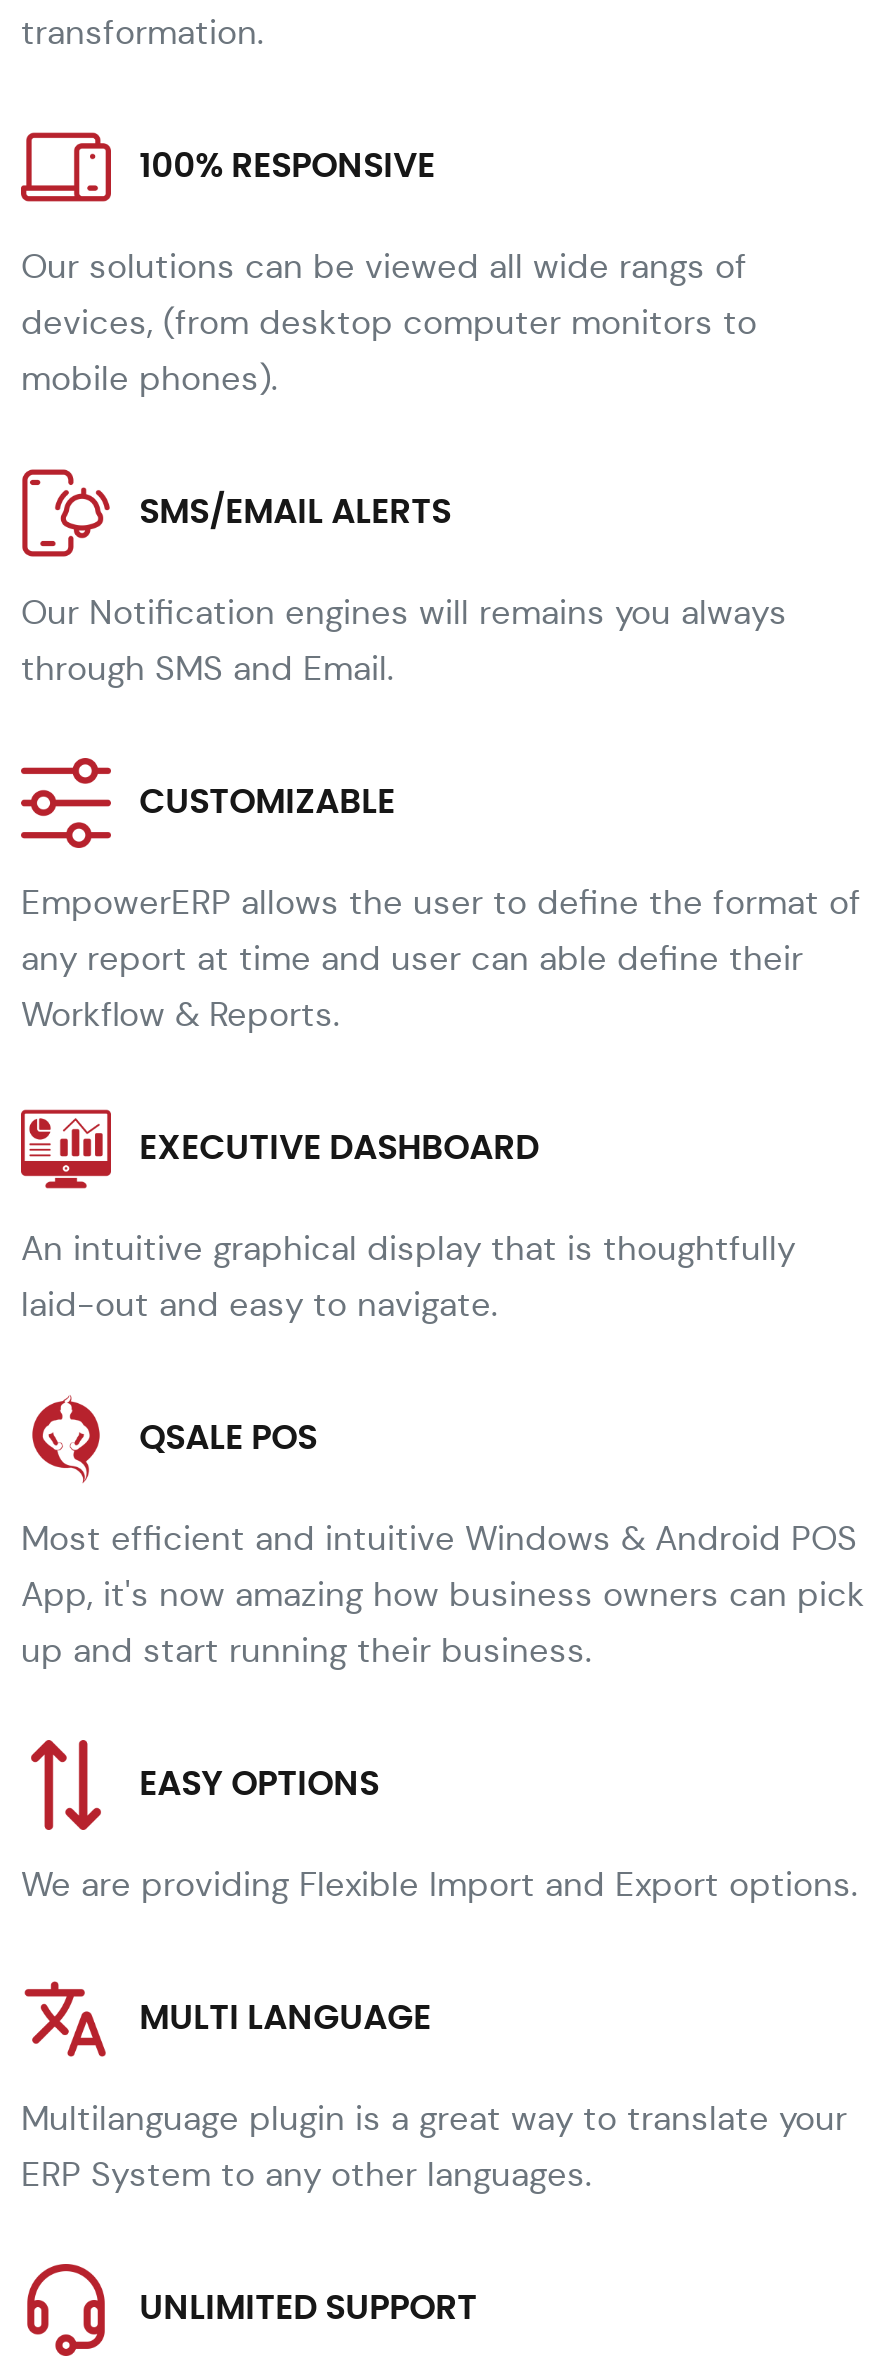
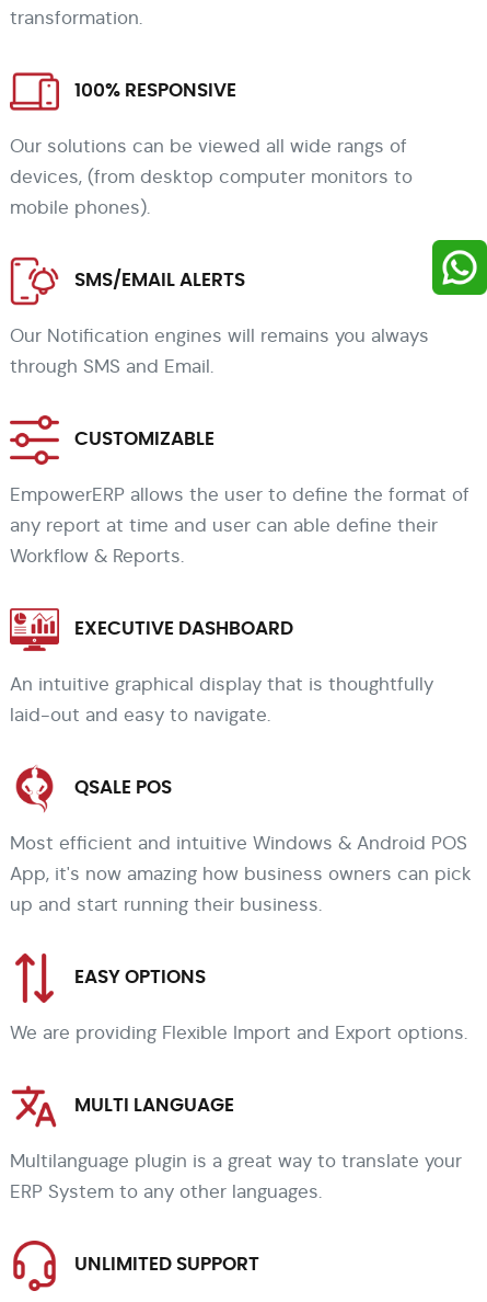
none -> [431,239,484,296] [image]

